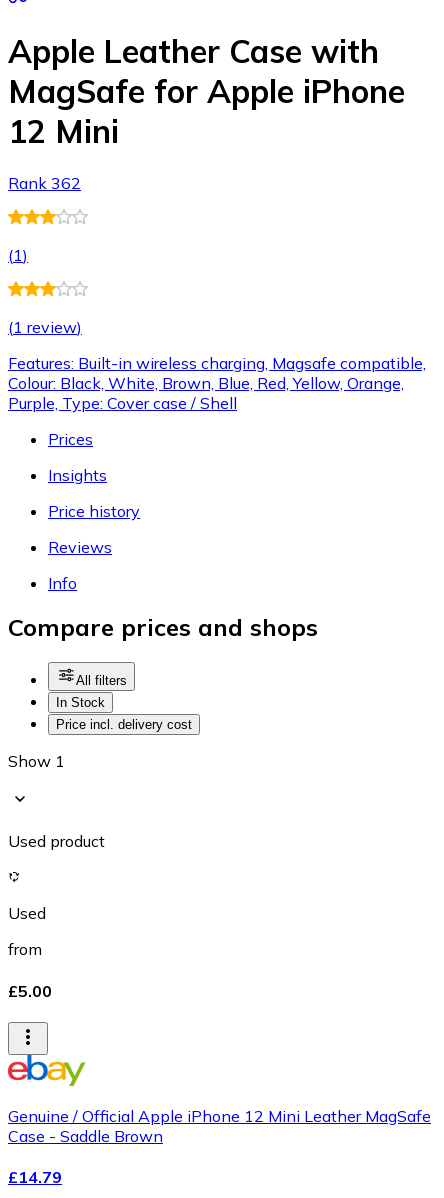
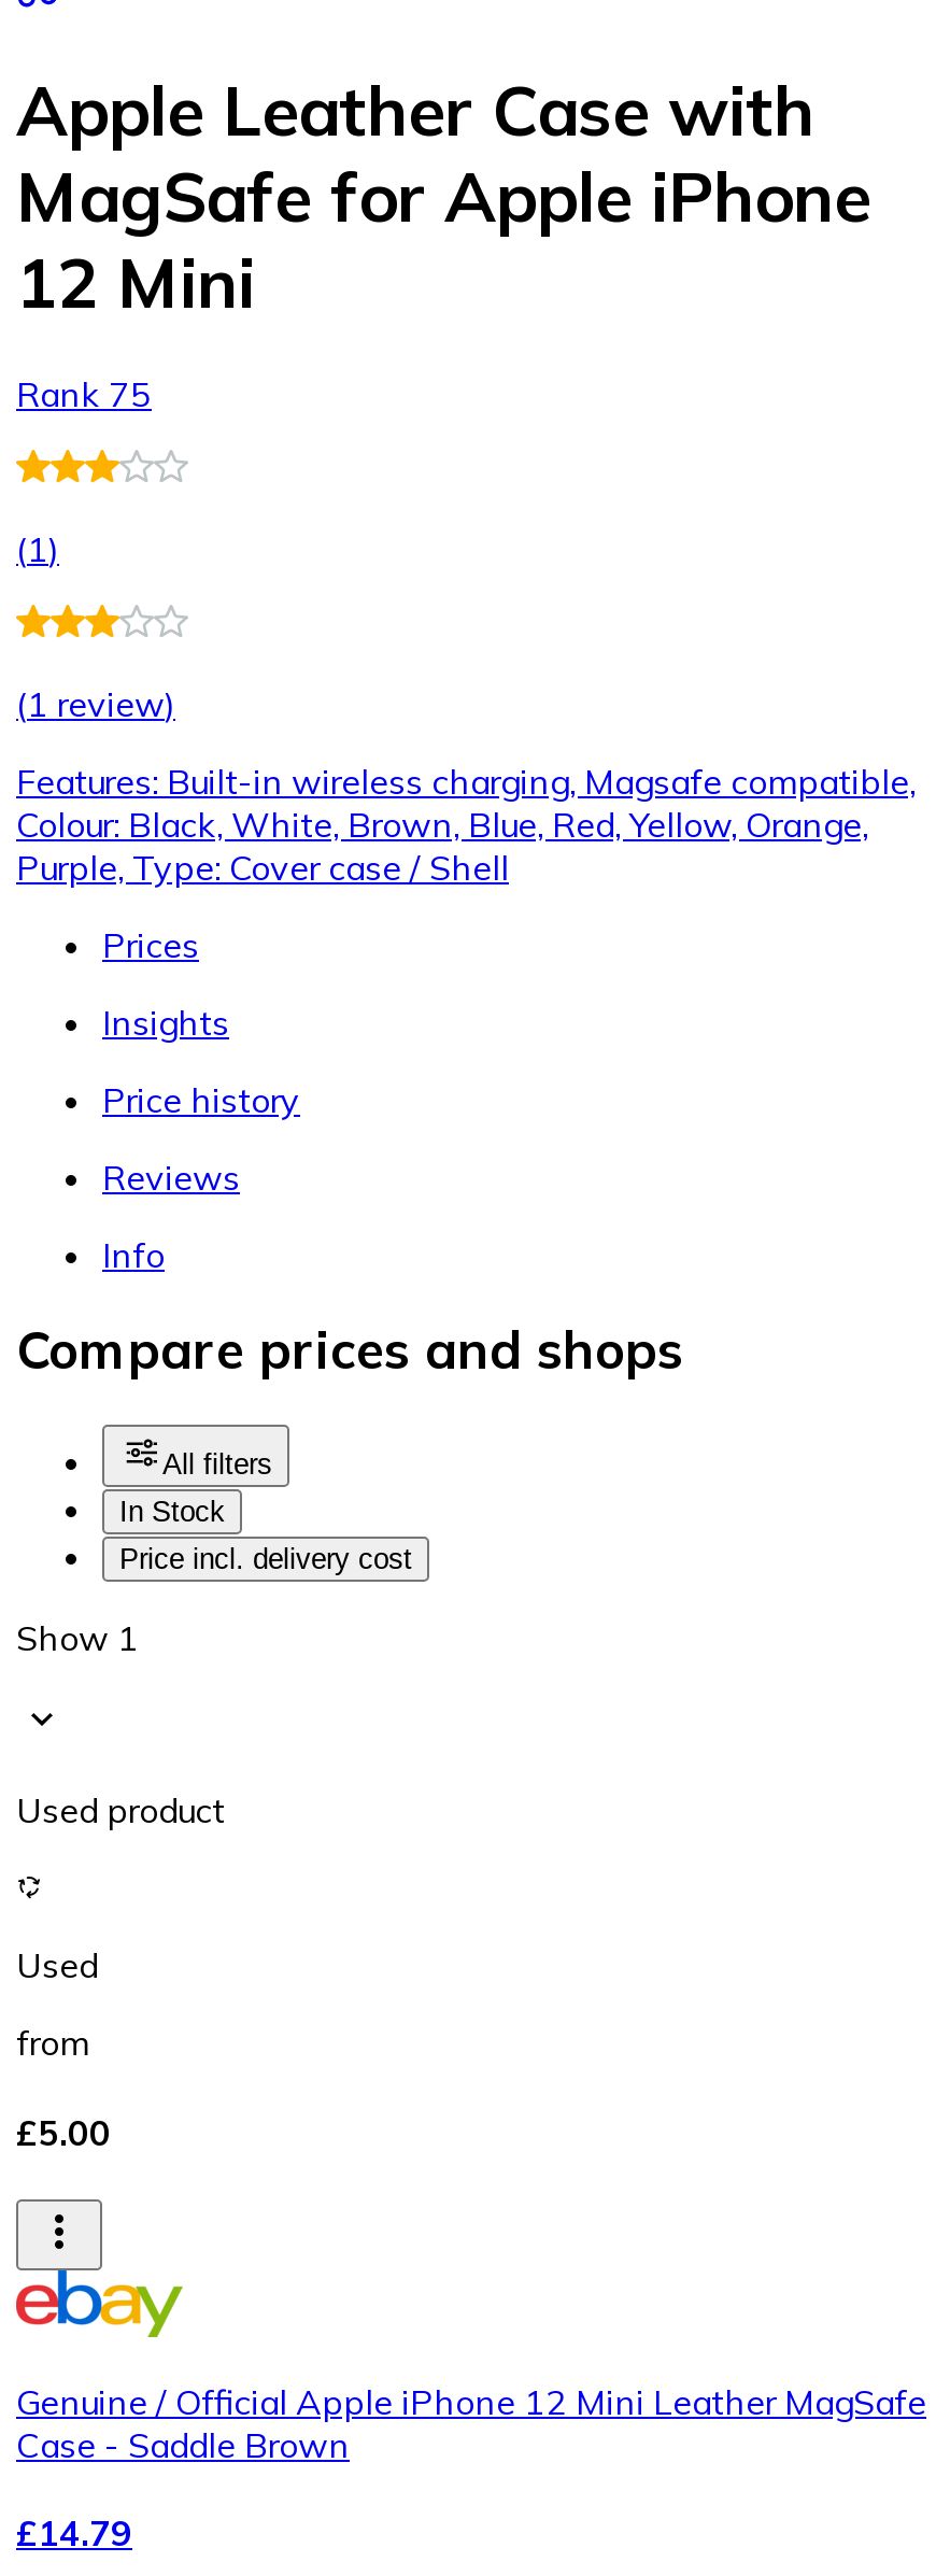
[8,172,81,192] Rank 362 -> [16,371,152,414] Rank 75

